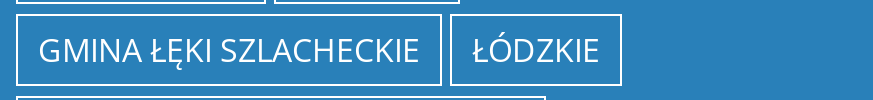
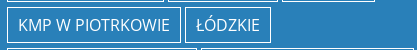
[38,29,420,73] GMINA ŁĘKI SZLACHECKIE -> [18,14,170,36] KMP W PIOTRKOWIE

